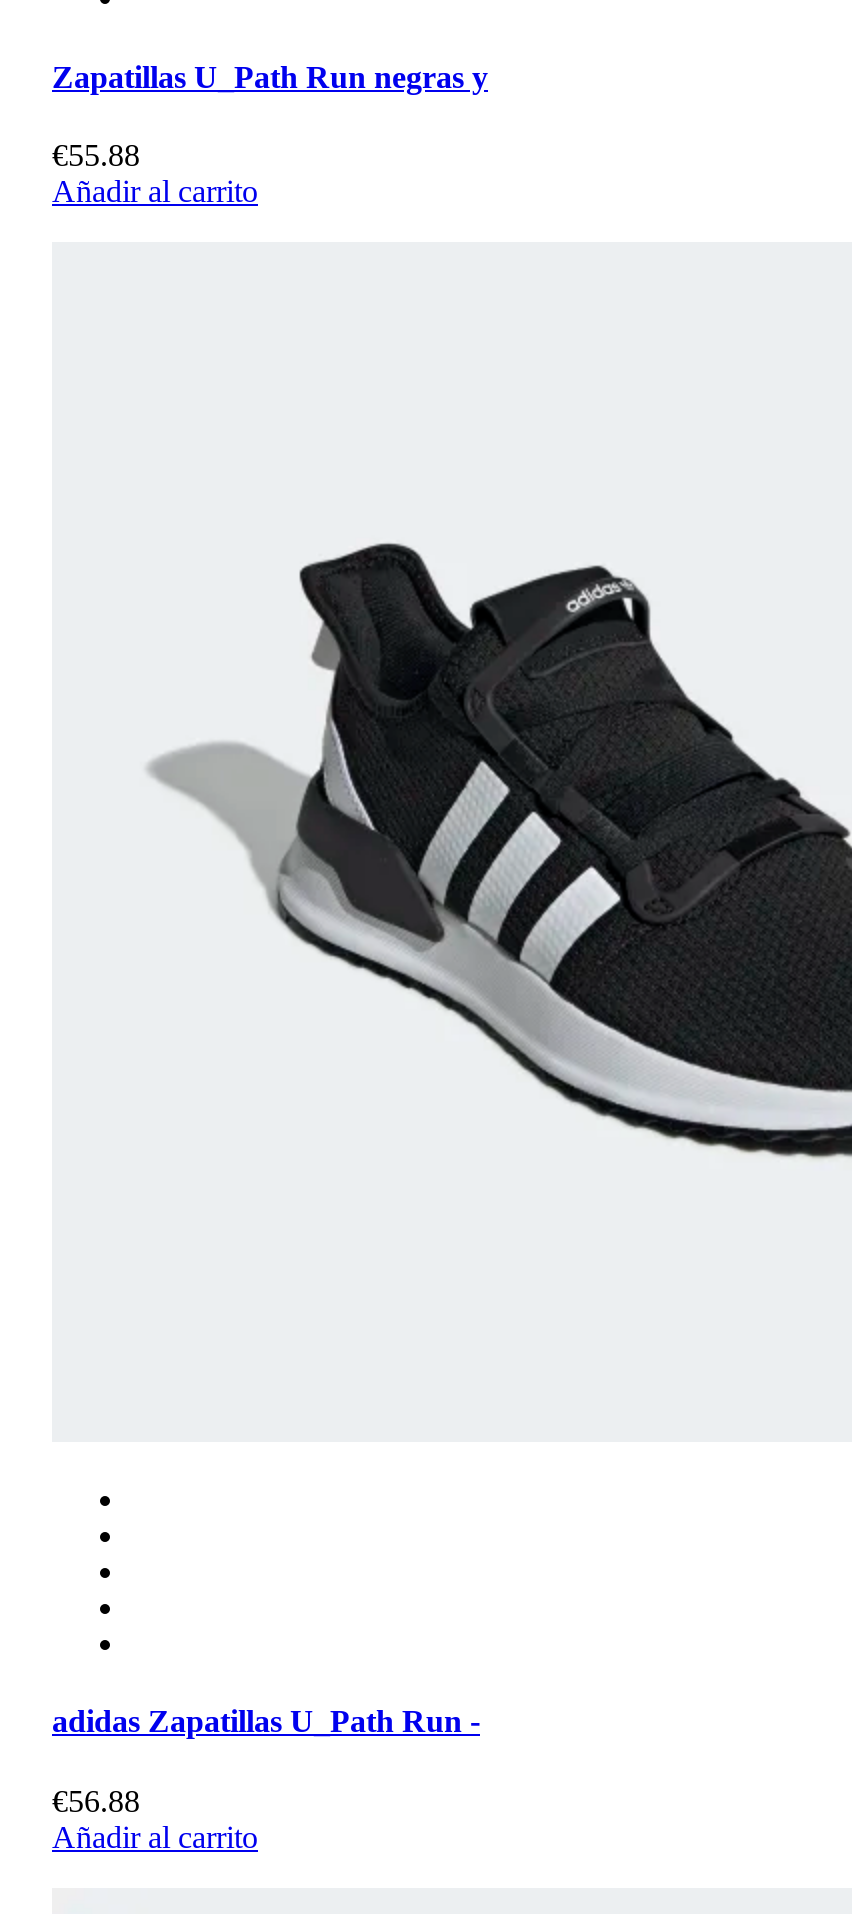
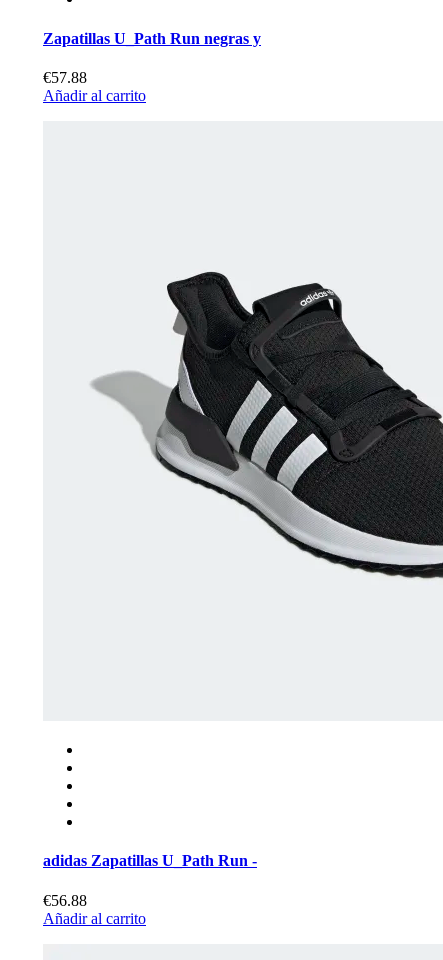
[52,138,140,172] €55.88 -> [43,69,87,86] €57.88

